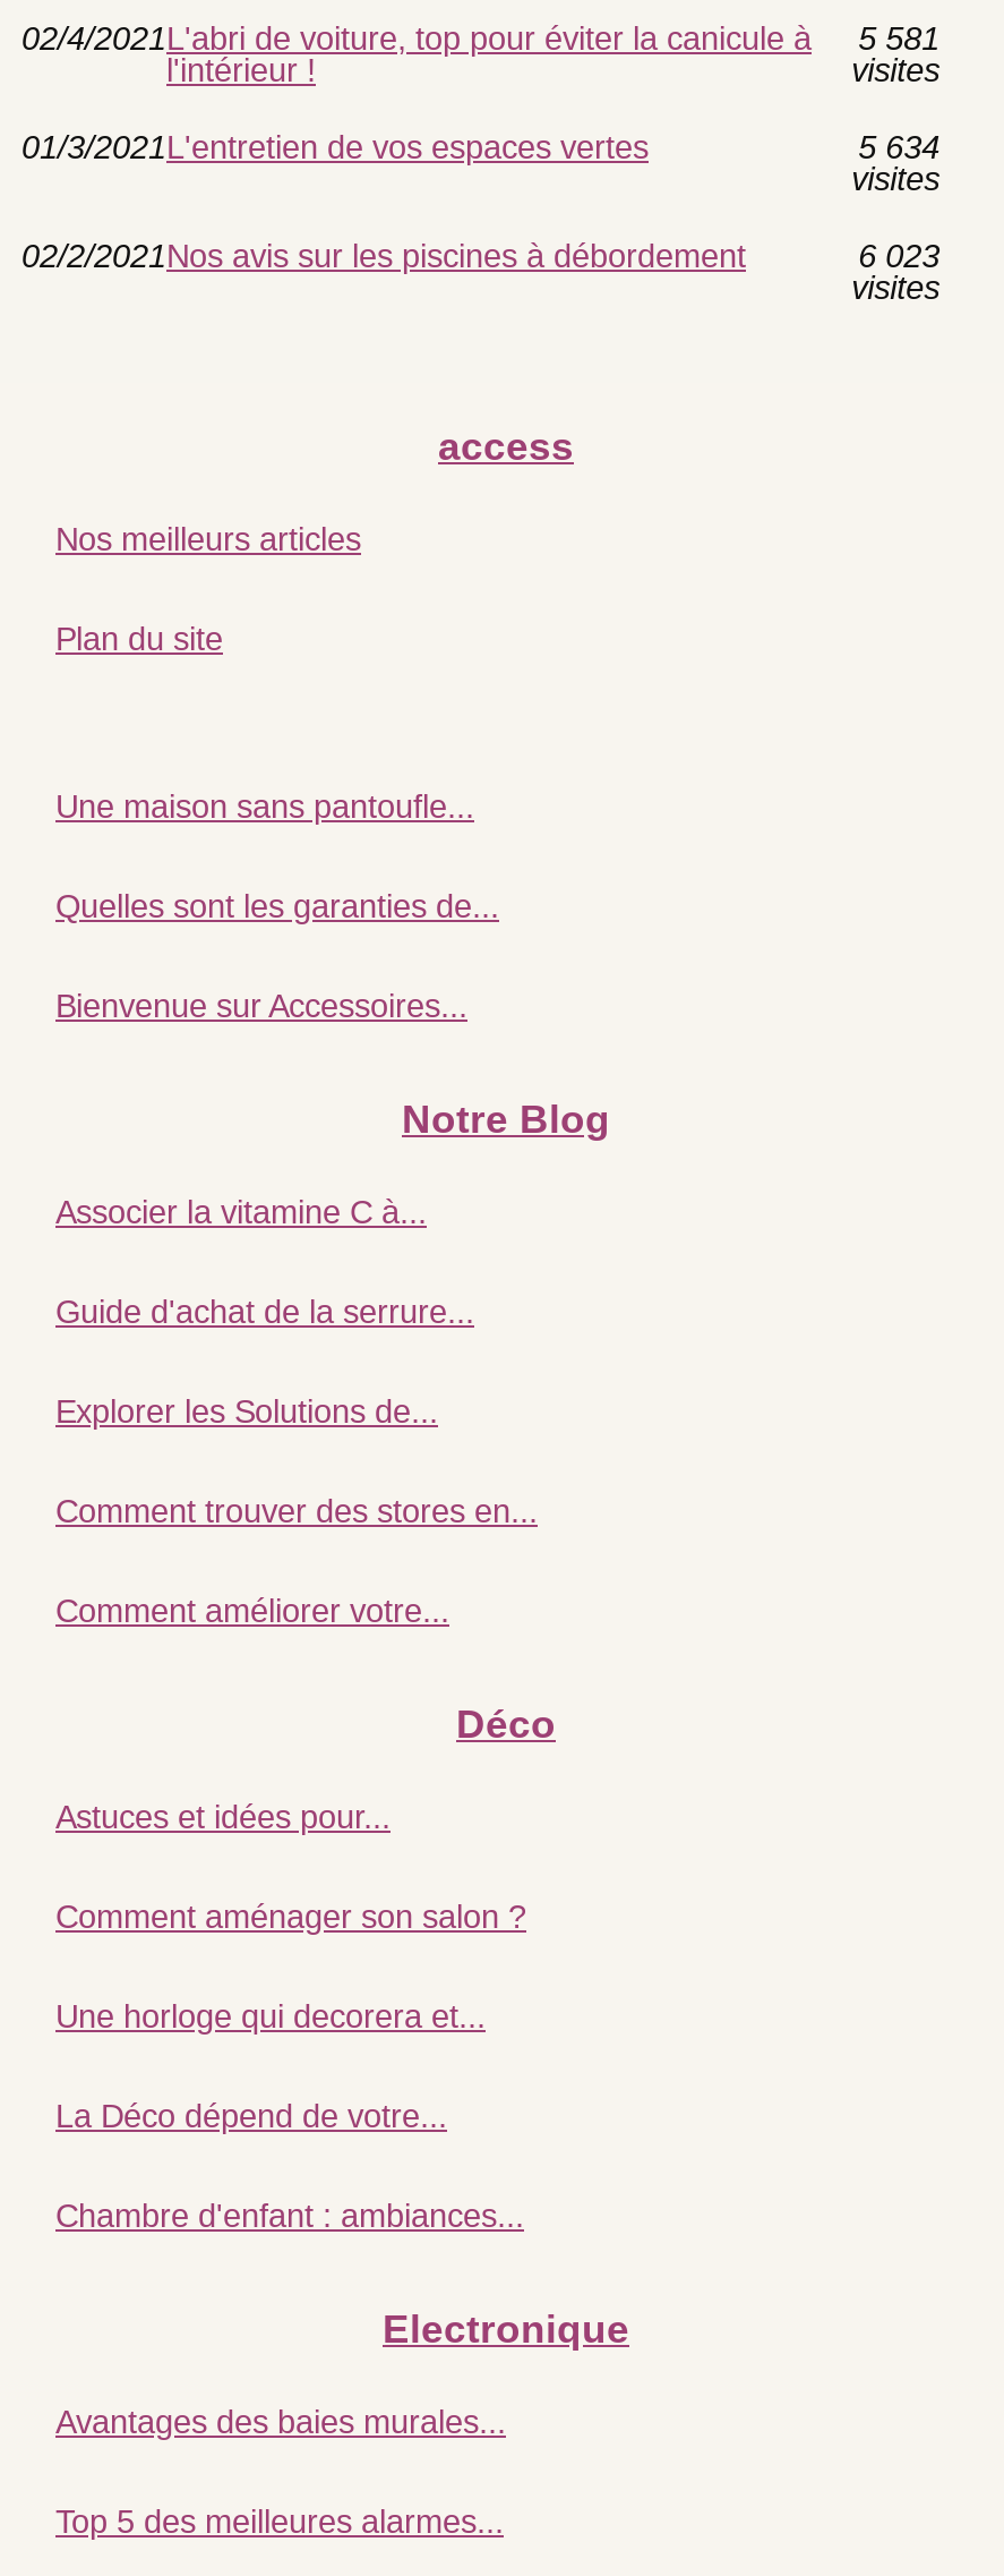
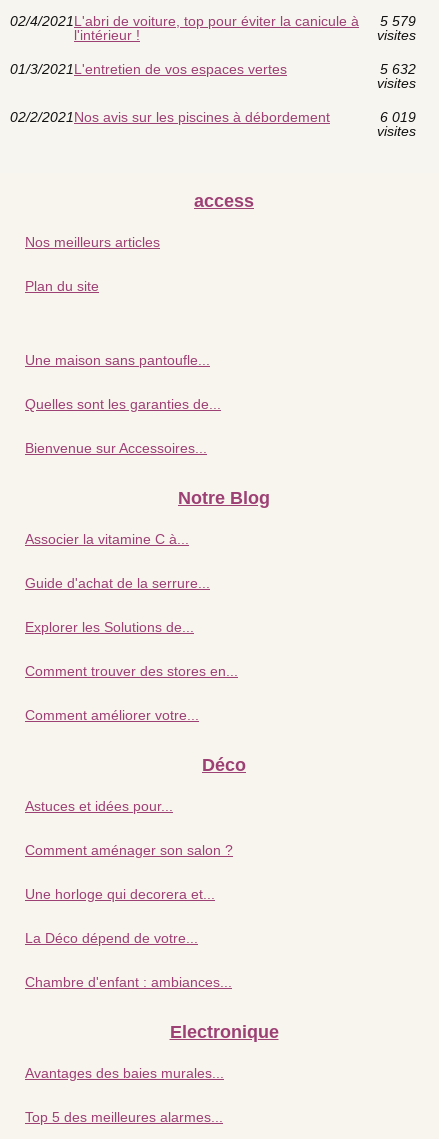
[22,21,940,58] 02/4/2021L'abri de voiture, top pour éviter la canicule à 5 581 -> [10,13,416,29] 02/4/2021L'abri de voiture, top pour éviter la canicule à 5 579
[858,130,940,166] 5 634 -> [380,61,416,77] 5 632
[858,239,940,275] 6 023 -> [380,109,416,125] 6 019

